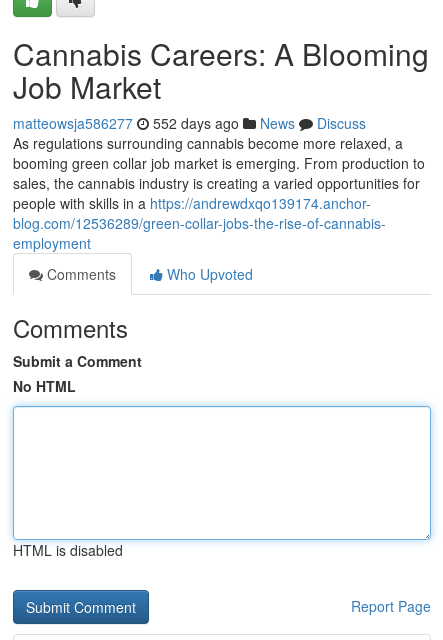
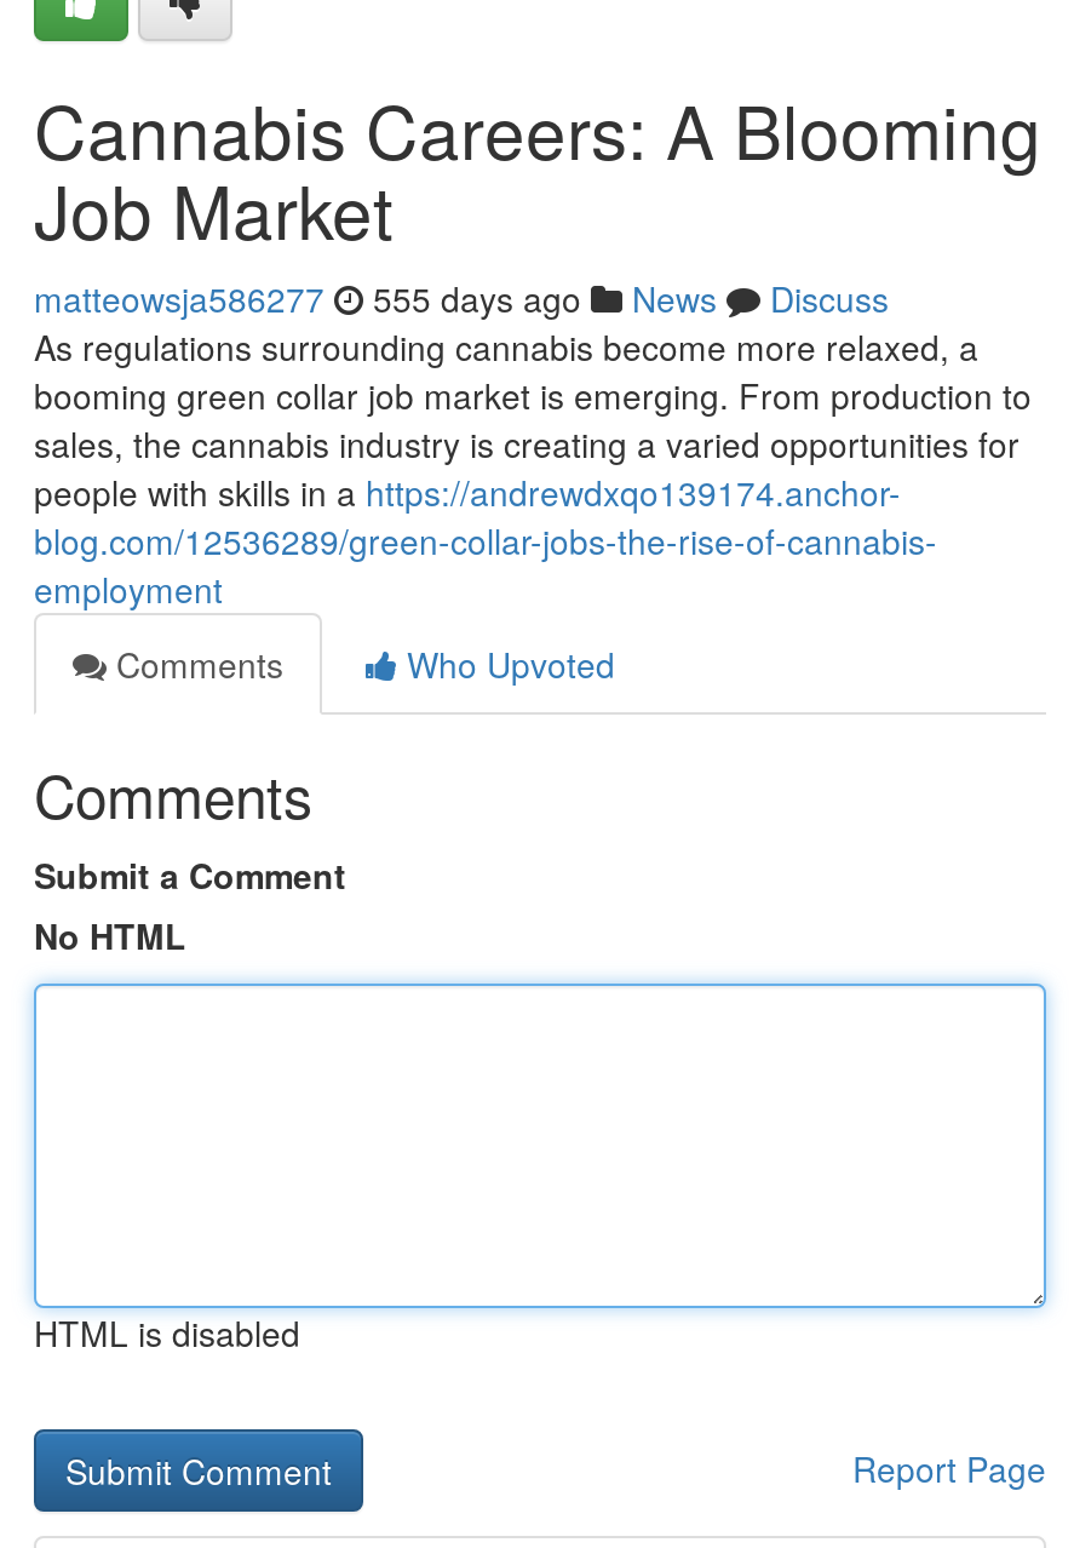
[13,113,366,133] matteowsja586277 552 days ago News Discuss -> [34,274,889,322] matteowsja586277 555 days ago News Discuss

